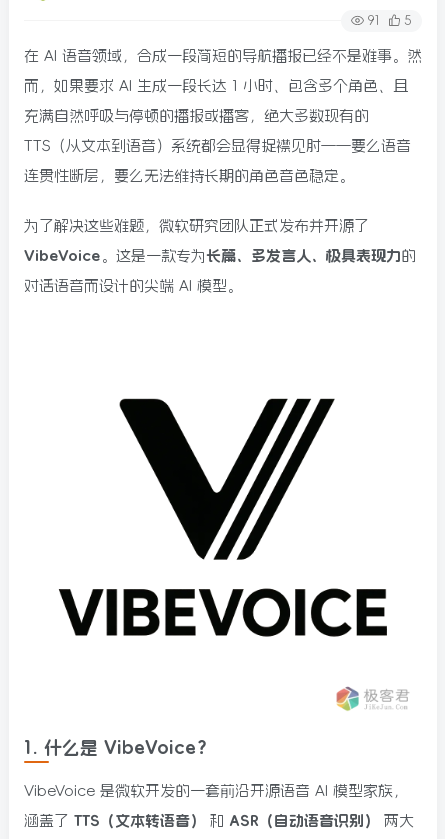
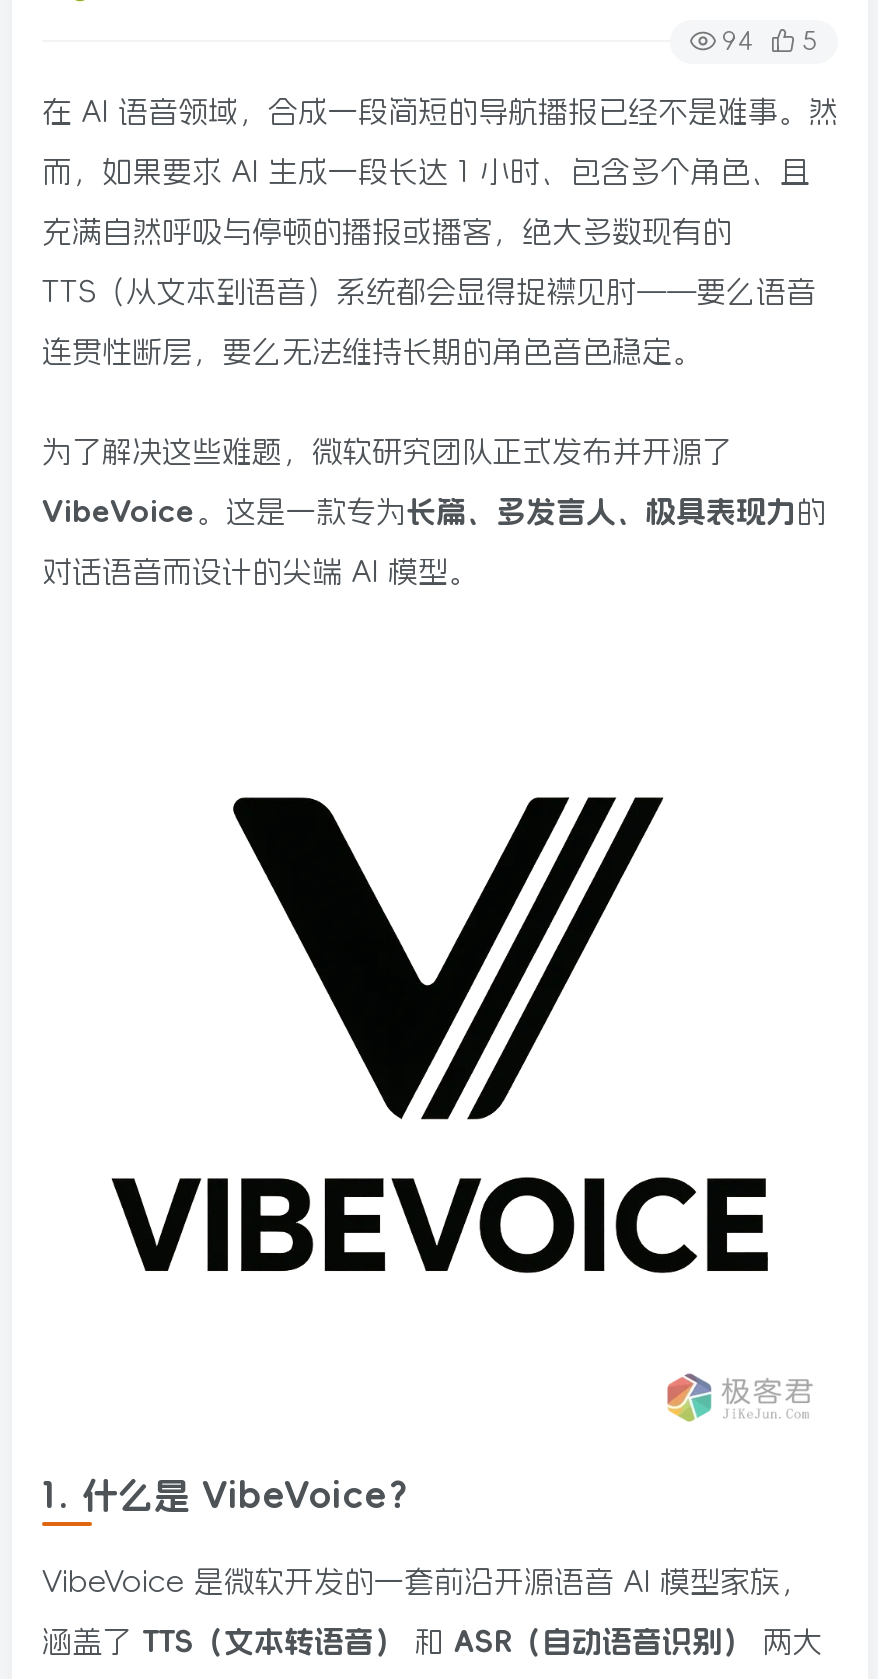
[367,14,412,27] 91 5 -> [722,28,818,54] 94 5

